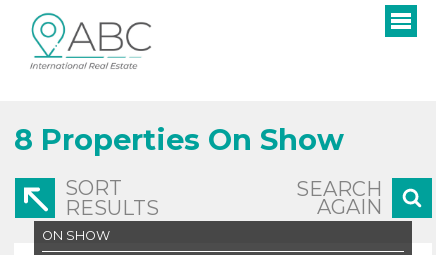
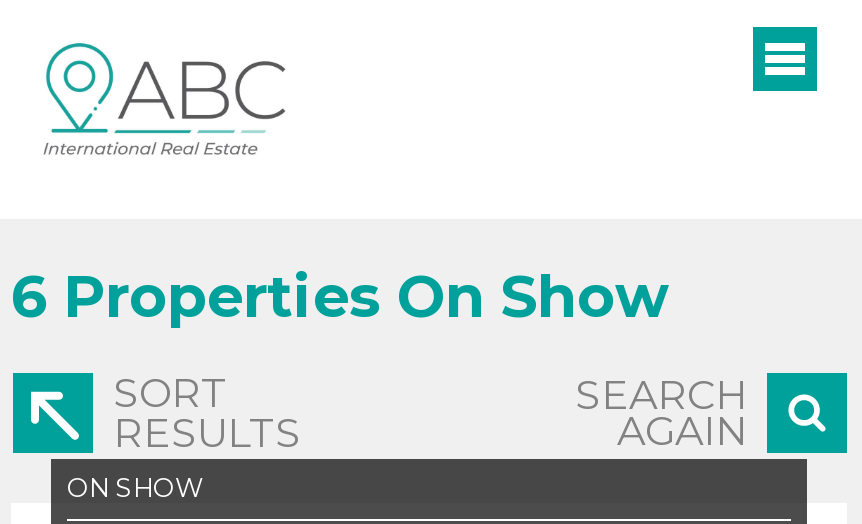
[14,122,344,157] 8 Properties On Show -> [11,262,669,332] 6 Properties On Show

